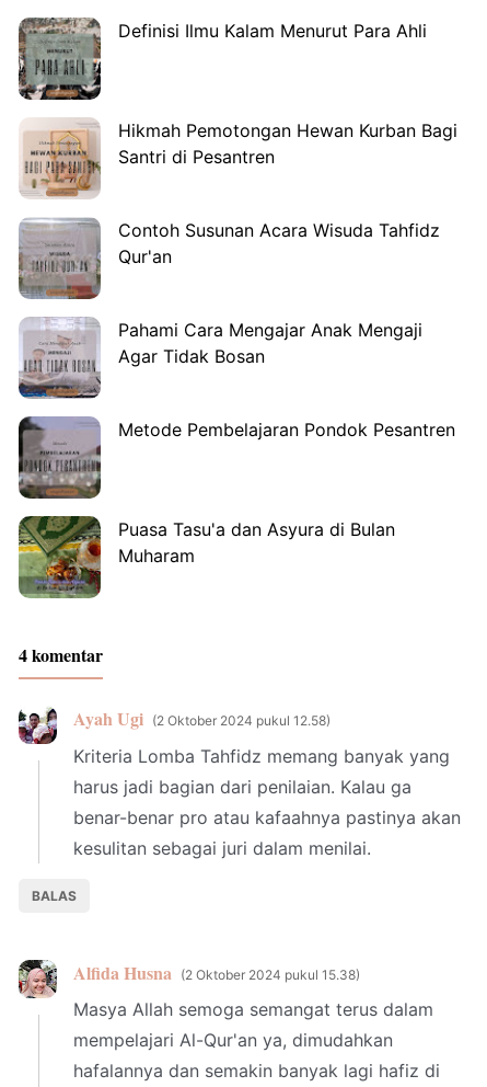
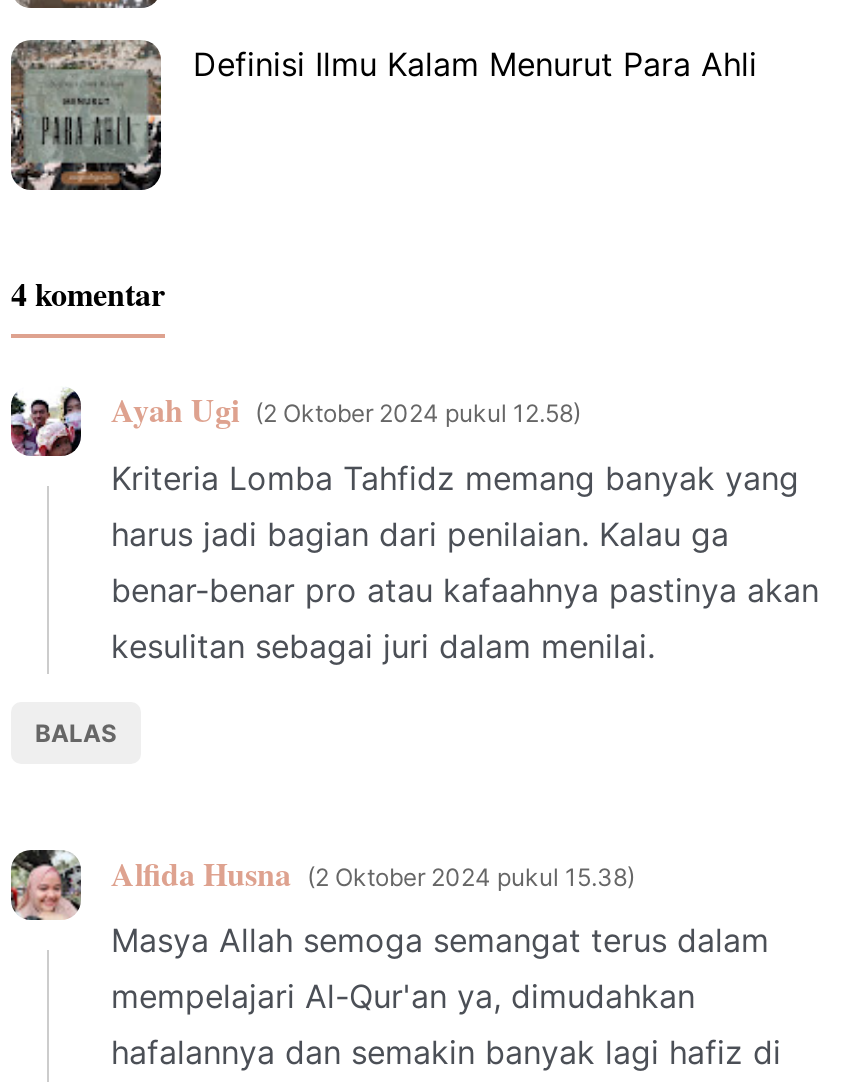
[23,117,457,441] [image] | Hikmah Pemotongan Hewan Kurban Bagi | Santri di Pesantren | Contoh Susunan Acara Wisuda Tahfidz | Qur'an | Pahami Cara Mengajar Anak Mengaji | Agar Tidak Bosan | Metode Pembelajaran Pondok Pesantren -> none
[18,209,102,300] [image] -> none
[18,316,102,405] [image] -> none
[18,415,395,567] [image] | Puasa Tasu'a dan Asyura di Bulan | Muharam -> none
[18,515,102,599] [image] -> none

